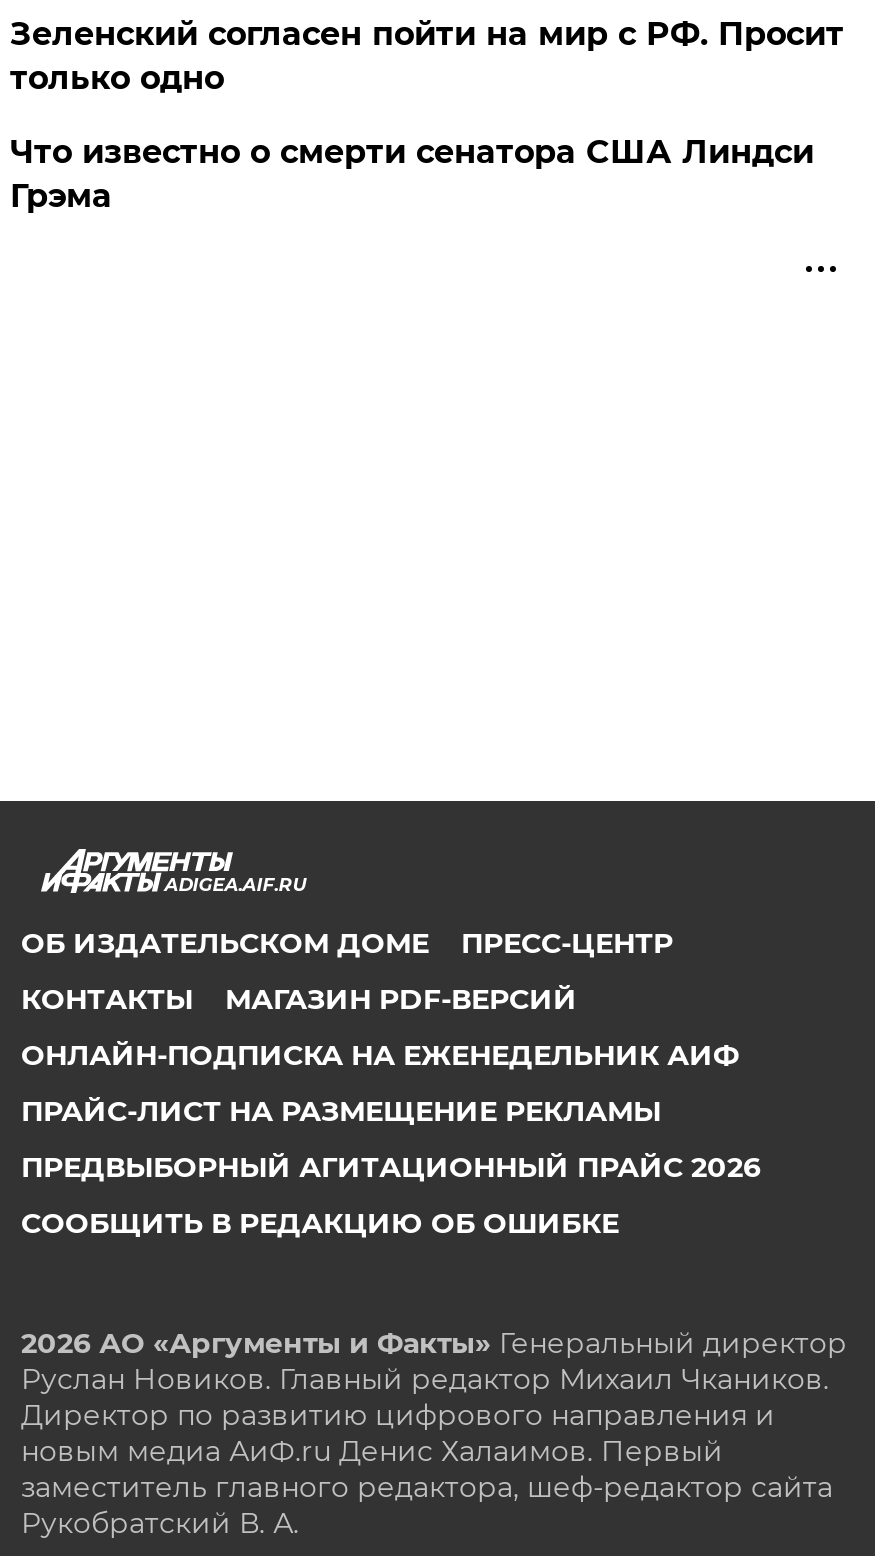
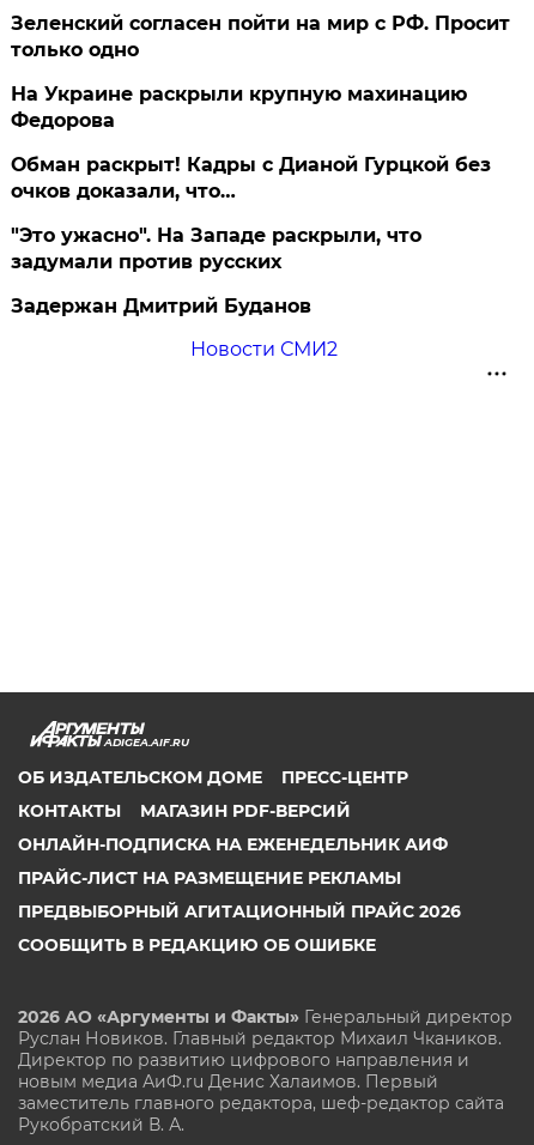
[10,133,814,215] Что известно о смерти сенатора США Линдси | Грэма -> [11,83,491,360] На Украине раскрыли крупную махинацию | Федорова | Обман раскрыт! Кадры с Дианой Гурцкой без | очков доказали, что… | "Это ужасно". На Западе раскрыли, что | задумали против русских | Задержан Дмитрий Буданов | Новости СМИ2

